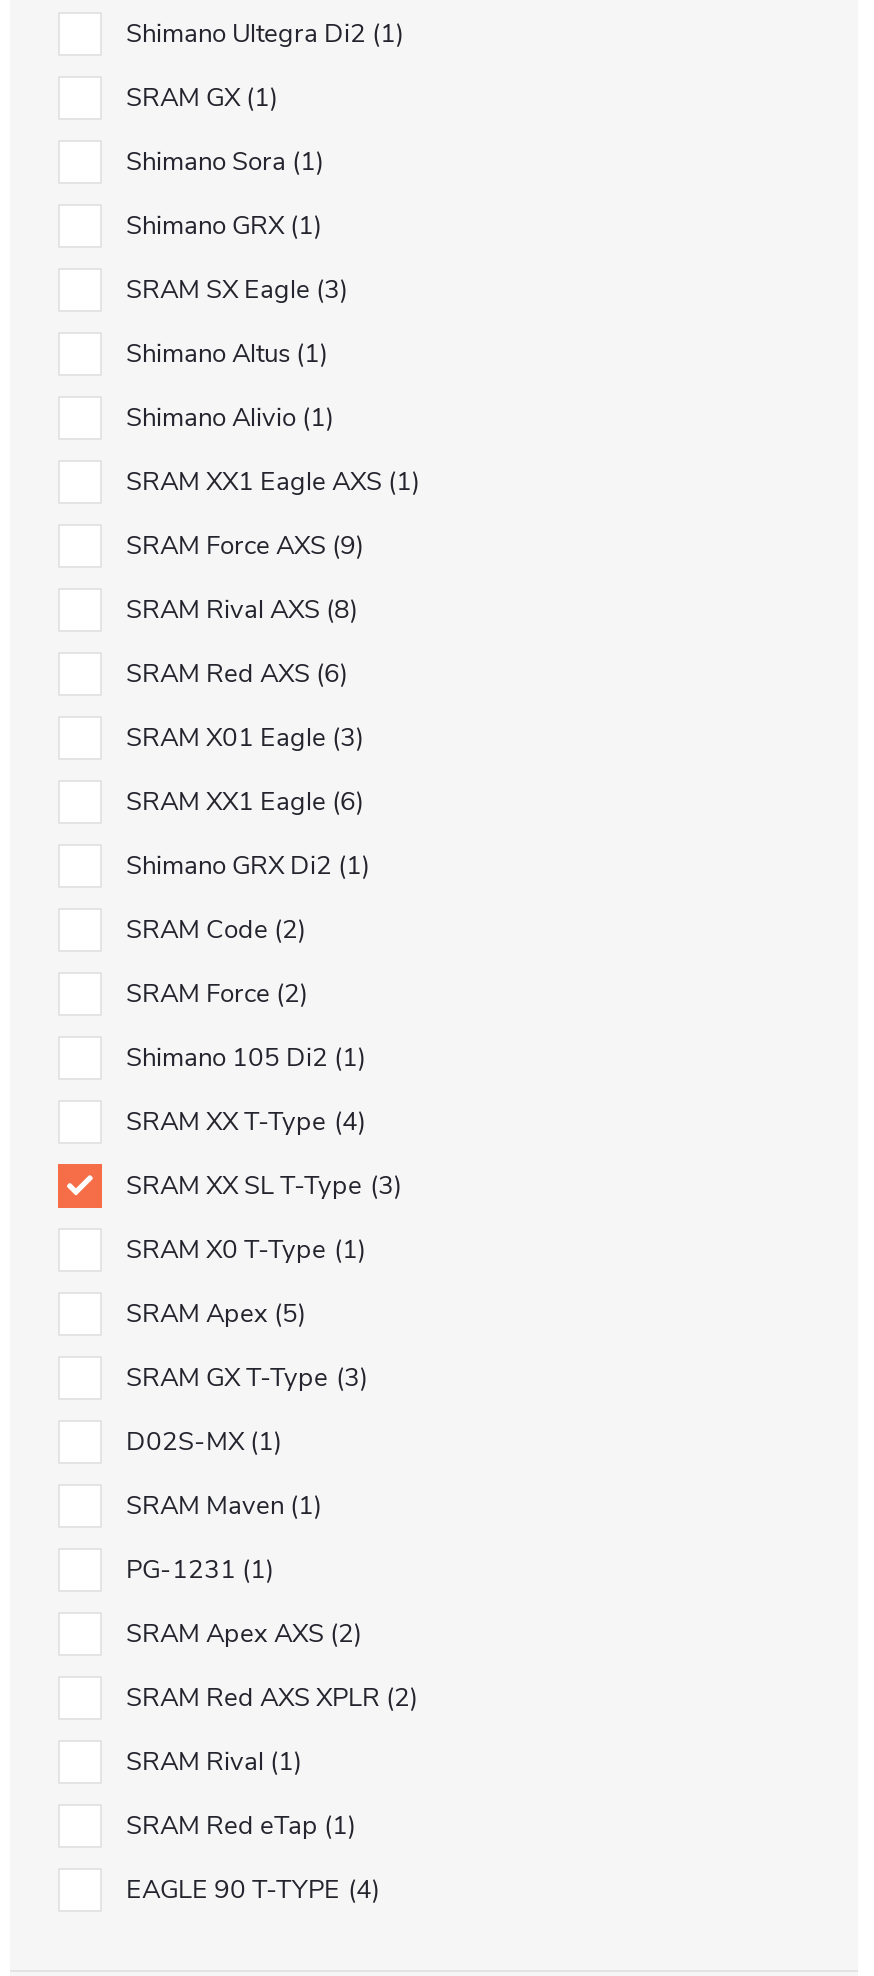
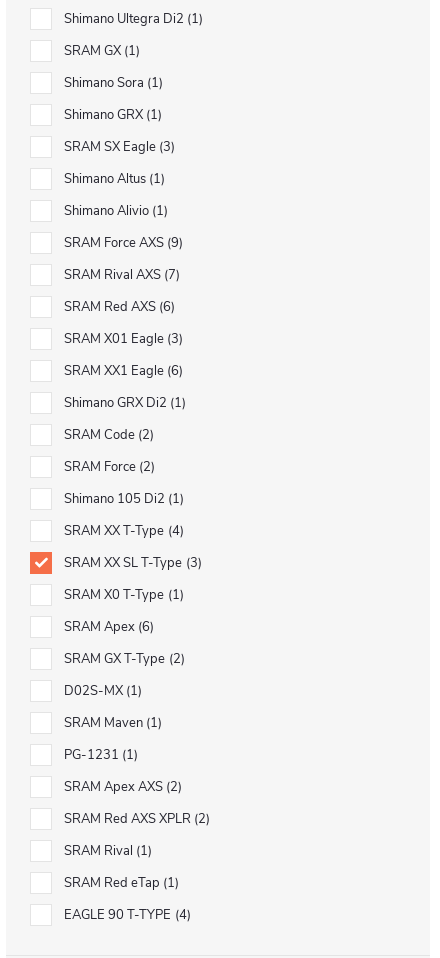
[126,464,412,500] SRAM XX1 Eagle AXS 1 -> none
[126,592,350,628] SRAM Rival AXS 8 -> [64,266,176,284] SRAM Rival AXS 7
[126,1296,298,1332] SRAM Apex 5 -> [64,618,150,636] SRAM Apex 6
[126,1360,360,1396] SRAM GX T-Type 3 -> [64,650,181,668] SRAM GX T-Type 2

